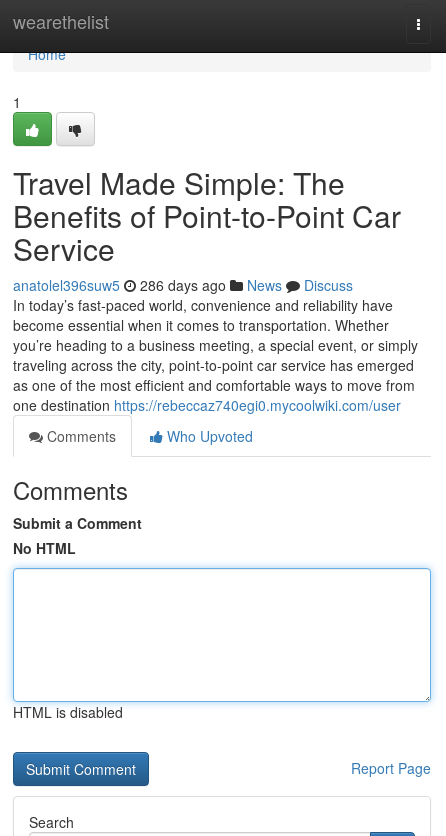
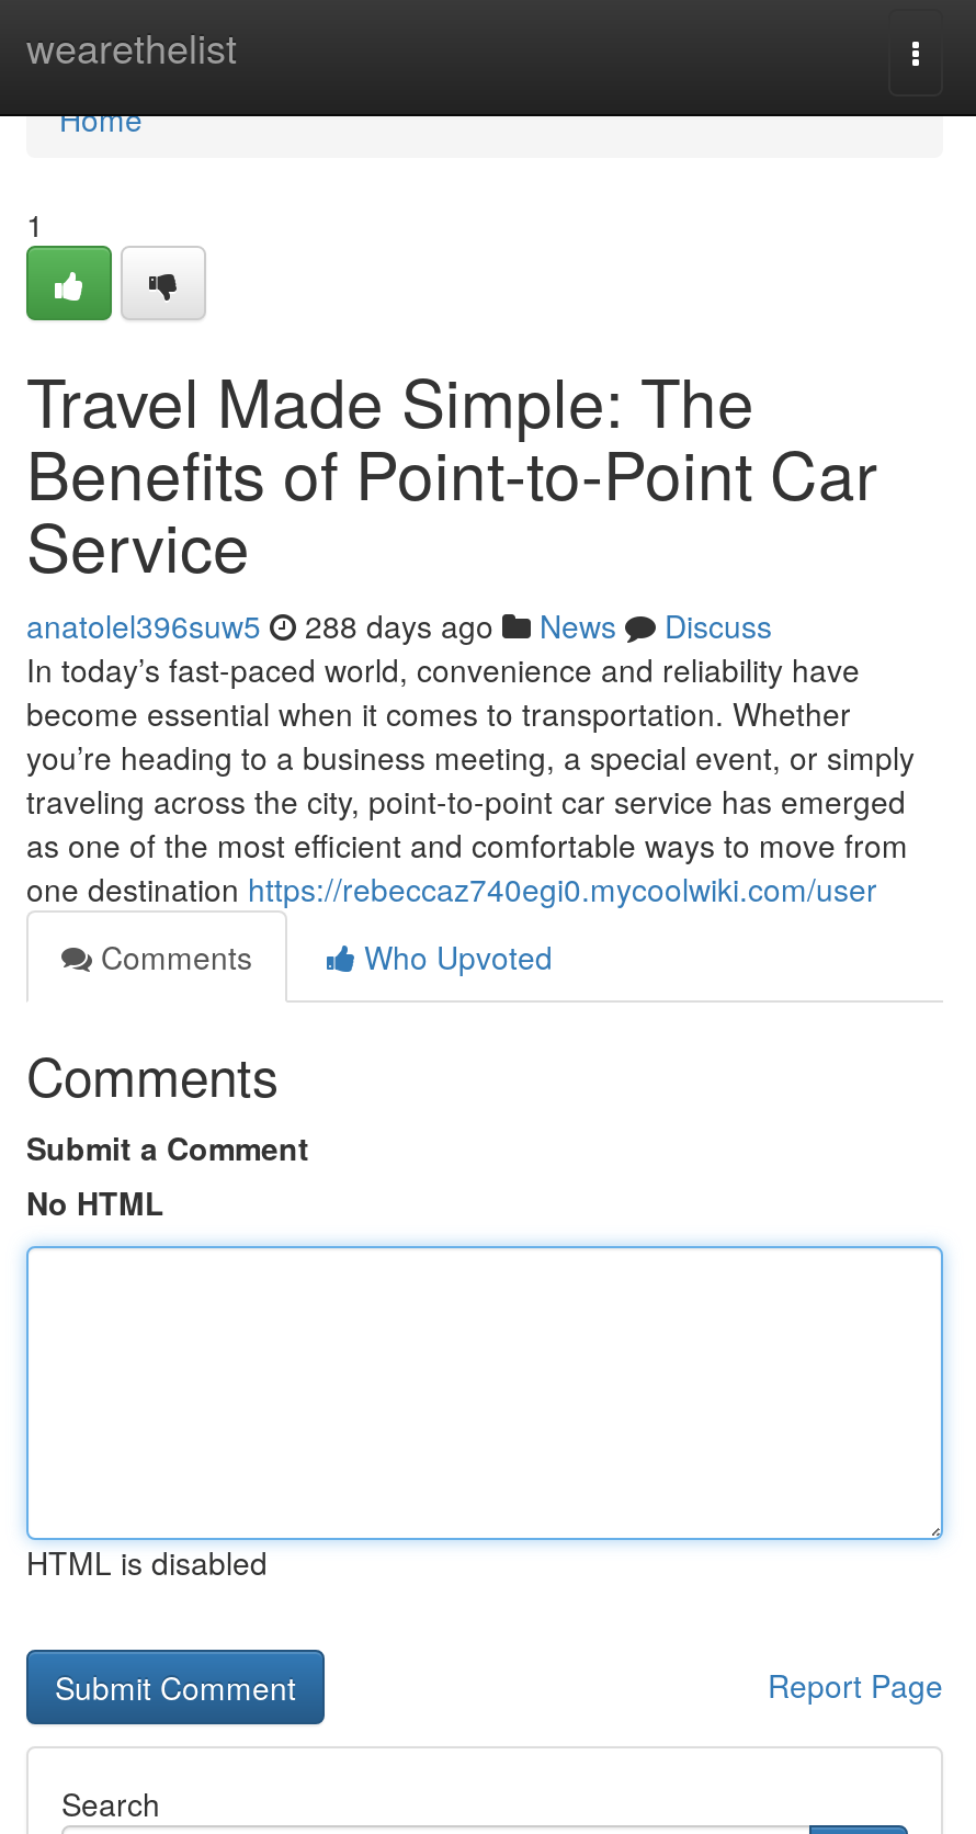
[13,275,353,295] anatolel396suw5 286 days ago News Discuss -> [26,603,772,647] anatolel396suw5 288 days ago News Discuss

